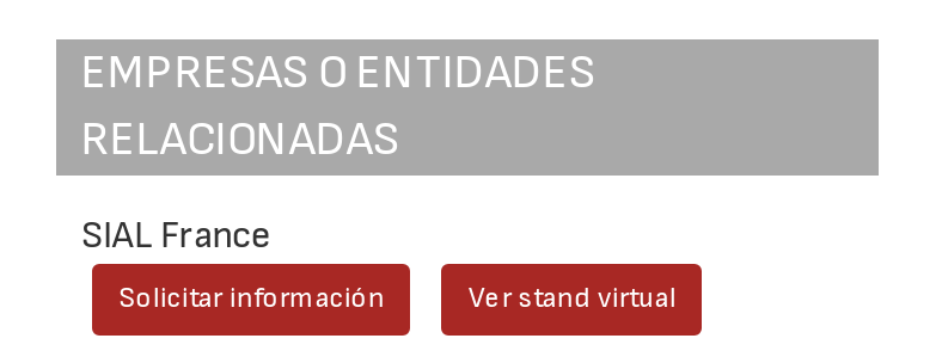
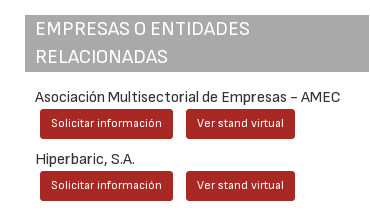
[81,213,270,258] SIAL France -> [35,88,341,169] Asociación Multisectorial de Empresas - AMEC | Solicitar información | Ver stand virtual | Hiperbaric, S.A.

